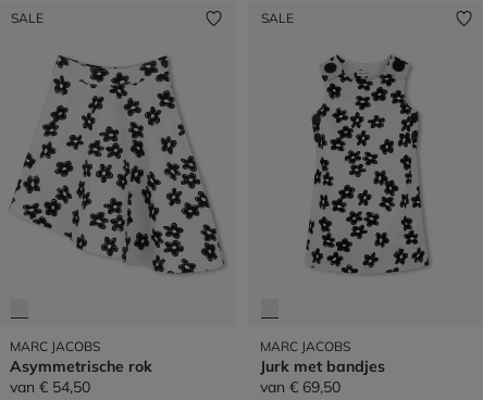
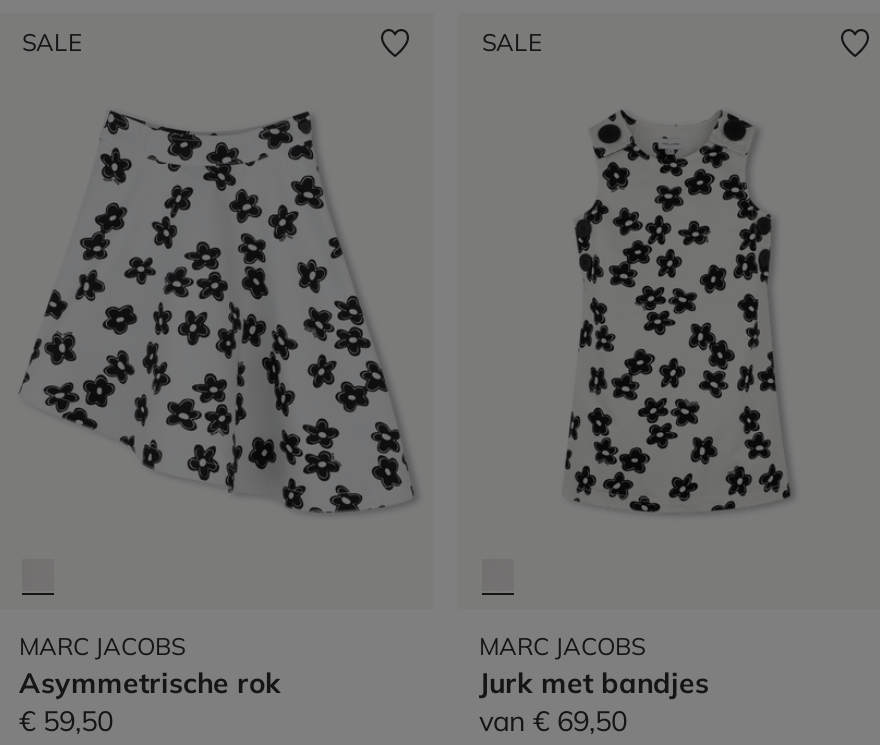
[9,377,90,396] van € 54,50 -> [19,702,113,738] € 59,50

